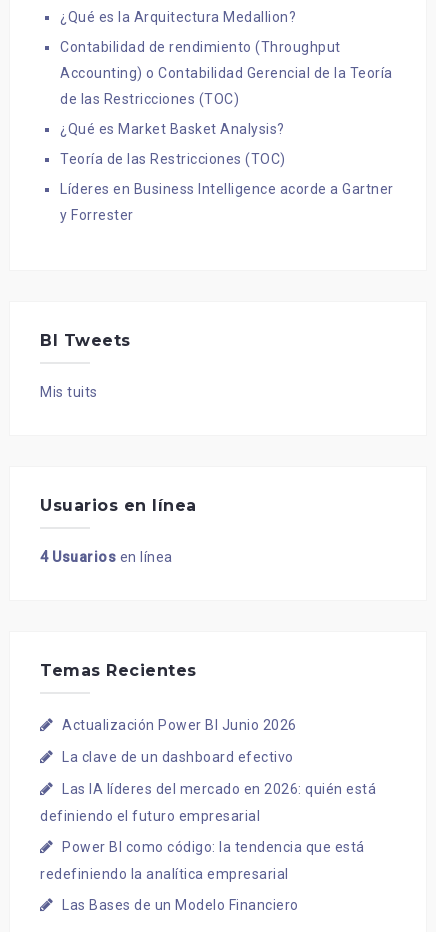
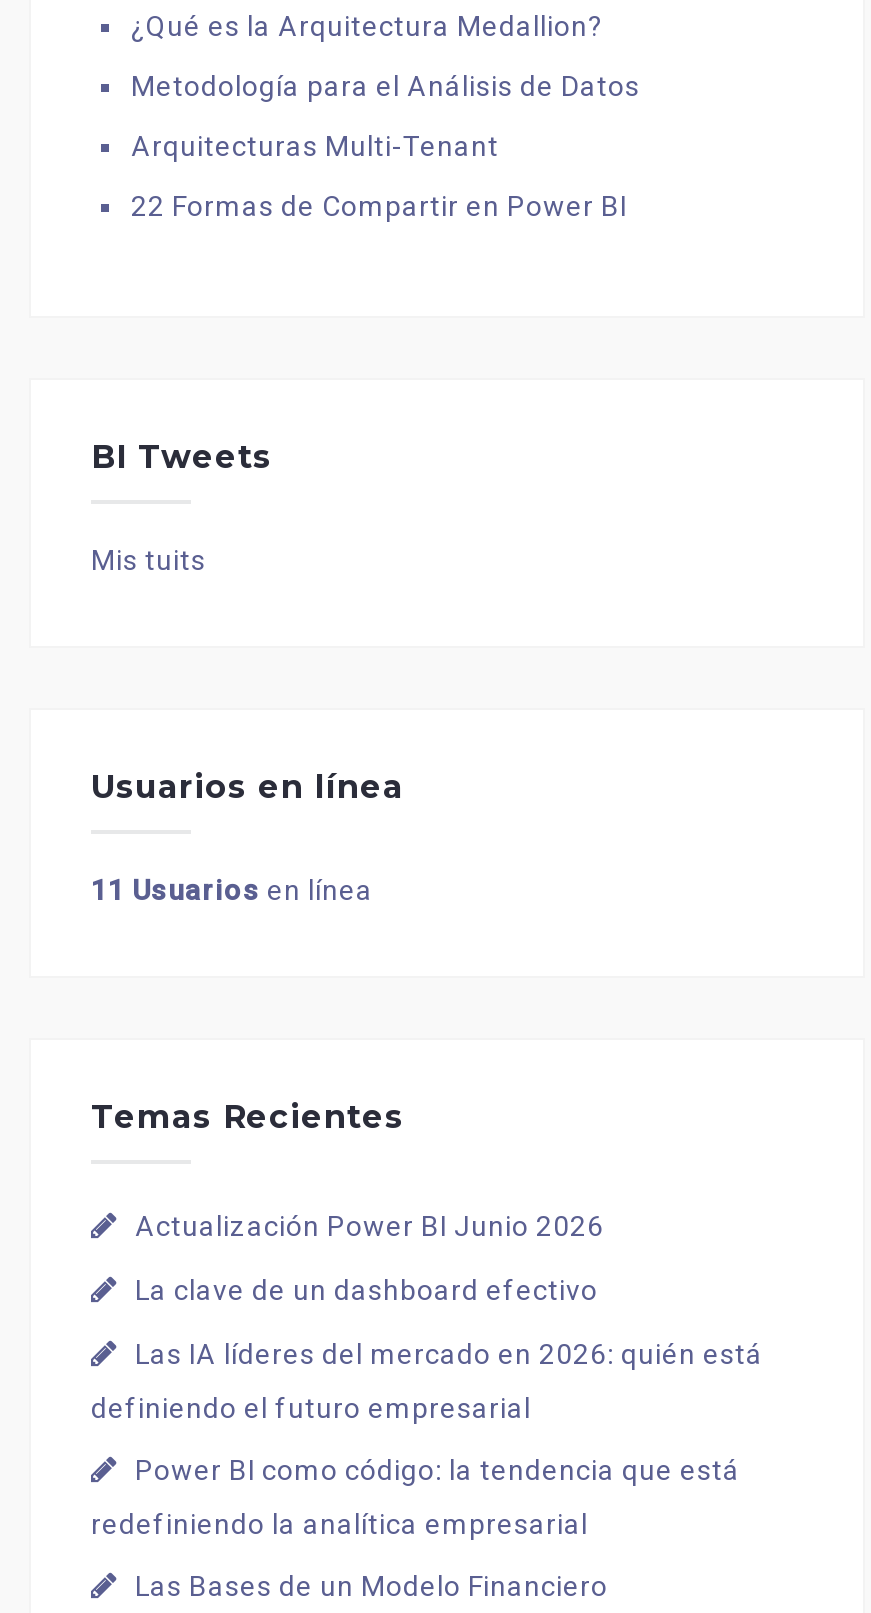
[60,39,393,223] Contabilidad de rendimiento (Throughput | Accounting) o Contabilidad Gerencial de la Teoría | de las Restricciones (TOC) | ¿Qué es Market Basket Analysis? | Teoría de las Restricciones (TOC) | Líderes en Business Intelligence acorde a Gartner | y Forrester -> [131,70,640,222] Metodología para el Análisis de Datos | Arquitecturas Multi-Tenant | 22 Formas de Compartir en Power BI
[40,549,172,565] 4 Usuarios en línea -> [91,874,373,906] 11 Usuarios en línea

